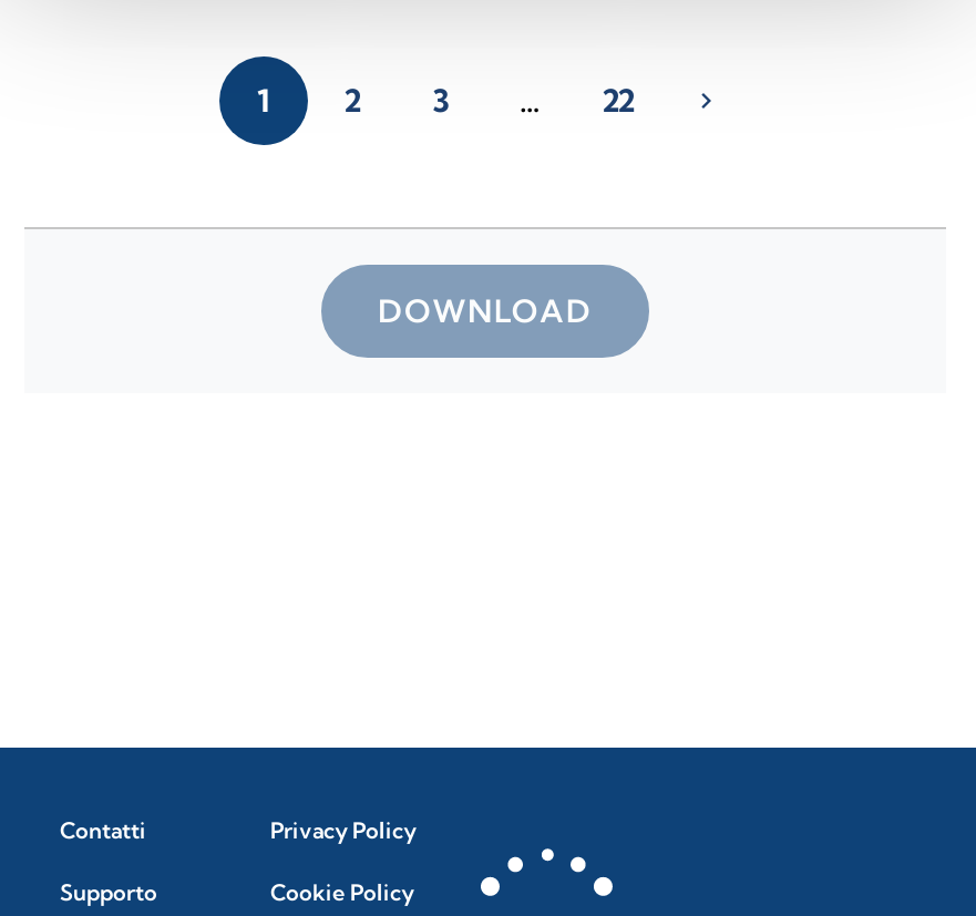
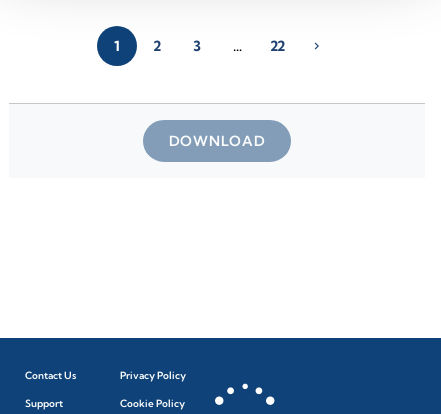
[60,816,146,845] Contatti -> [25,369,76,382] Contact Us
[60,878,157,907] Supporto -> [25,397,63,410] Support

